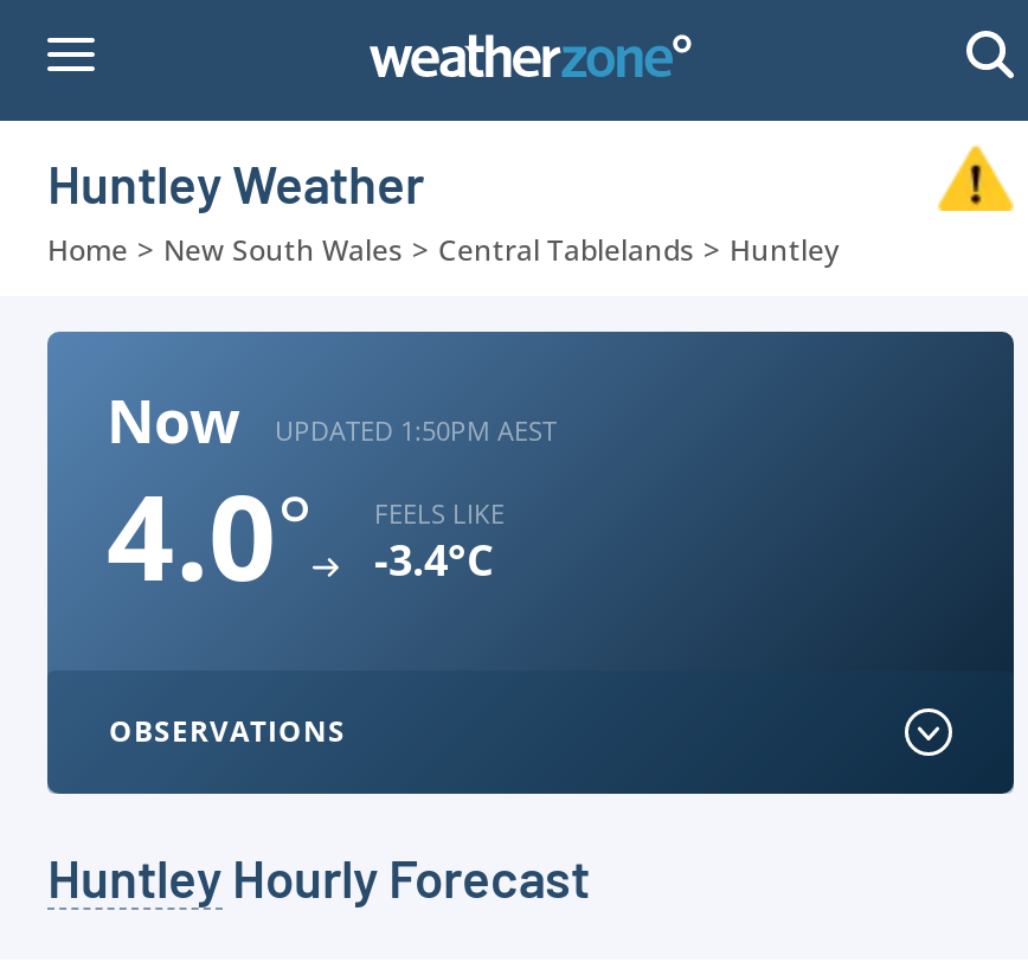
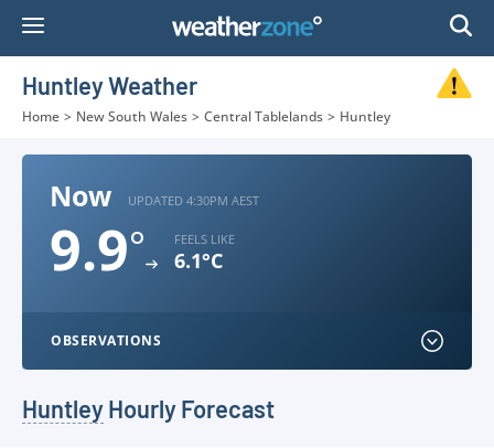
[275,411,557,447] UPDATED 1:50PM AEST -> [128,191,259,208] UPDATED 4:30PM AEST
[107,455,313,616] 4.0° -> [50,212,146,287] 9.9°
[374,531,493,588] -3.4°C -> [174,247,223,274] 6.1°C

